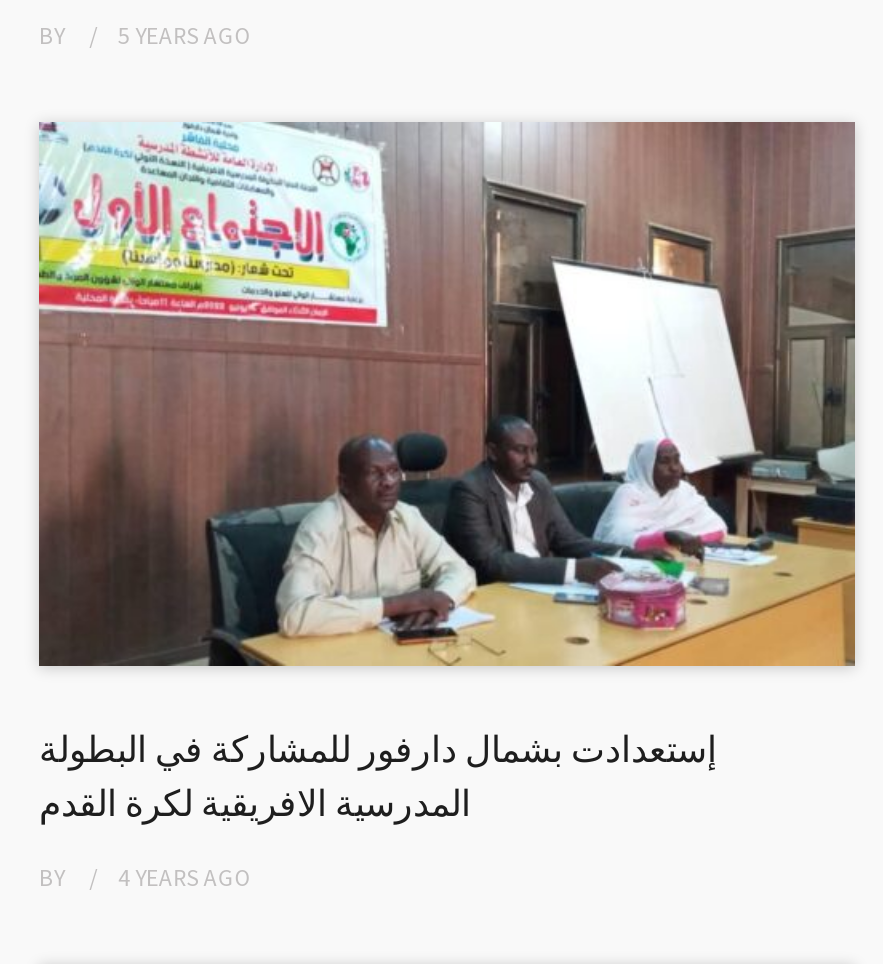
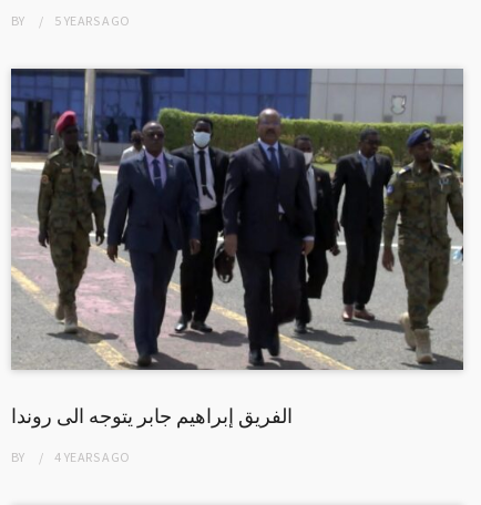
[37,122,855,826] [image] | إستعدادت بشمال دارفور للمشاركة في البطولة | المدرسية الافريقية لكرة القدم -> [10,68,463,429] [image] | الفريق إبراهيم جابر يتوجه الى روندا

